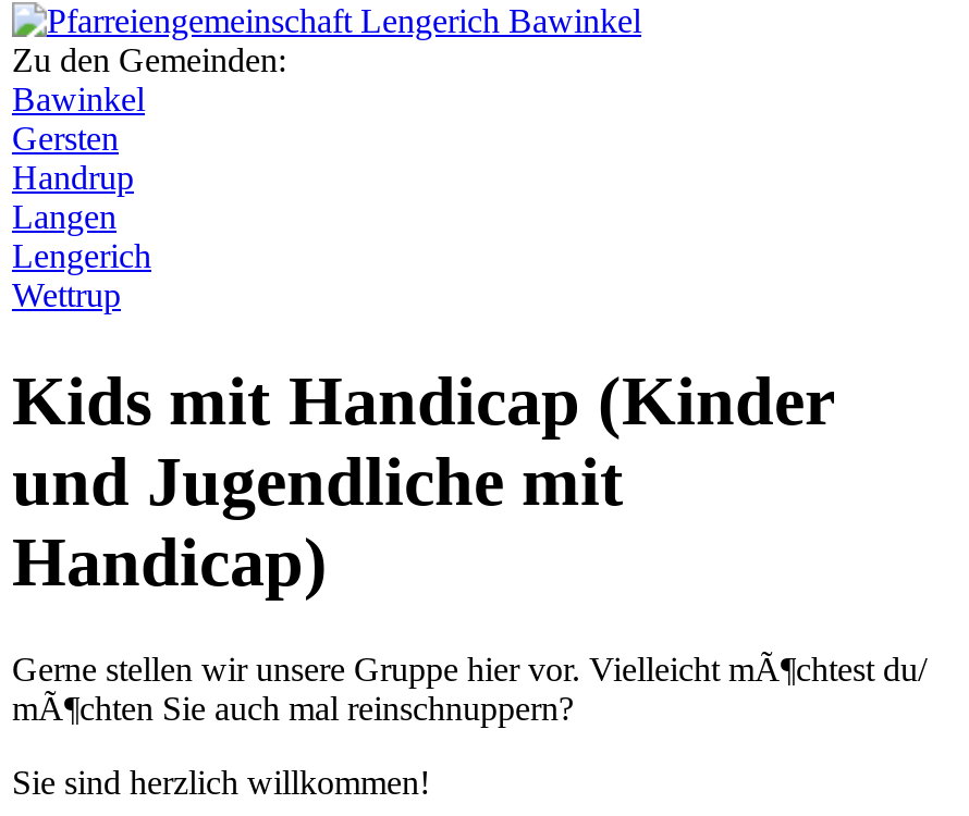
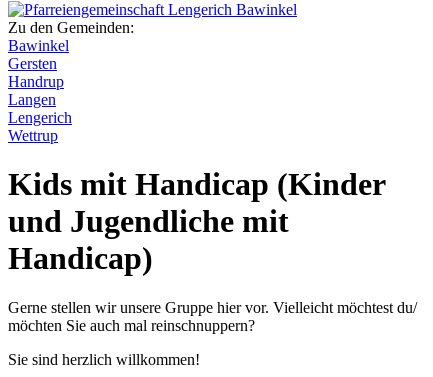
[12,650,927,687] Gerne stellen wir unsere Gruppe hier vor. Vielleicht mÃ¶chtest du/ -> [8,299,417,316] Gerne stellen wir unsere Gruppe hier vor. Vielleicht möchtest du/
[12,690,574,727] mÃ¶chten Sie auch mal reinschnuppern? -> [8,317,255,334] möchten Sie auch mal reinschnuppern?

